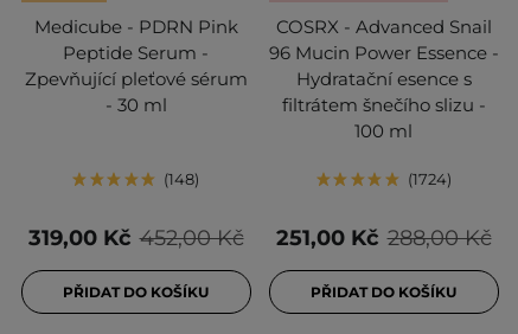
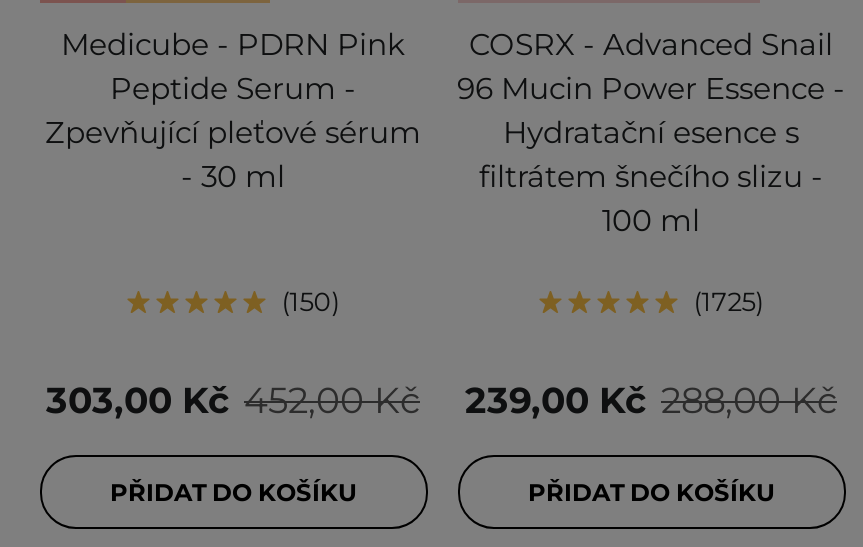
[169,170,195,189] 148 -> [290,286,332,318] 150
[412,170,447,189] 1724 -> [702,286,756,318] 1725
[28,226,131,252] 319,00 Kč -> [46,380,230,424] 303,00 Kč
[276,226,379,252] 251,00 Kč -> [465,380,647,424] 239,00 Kč

